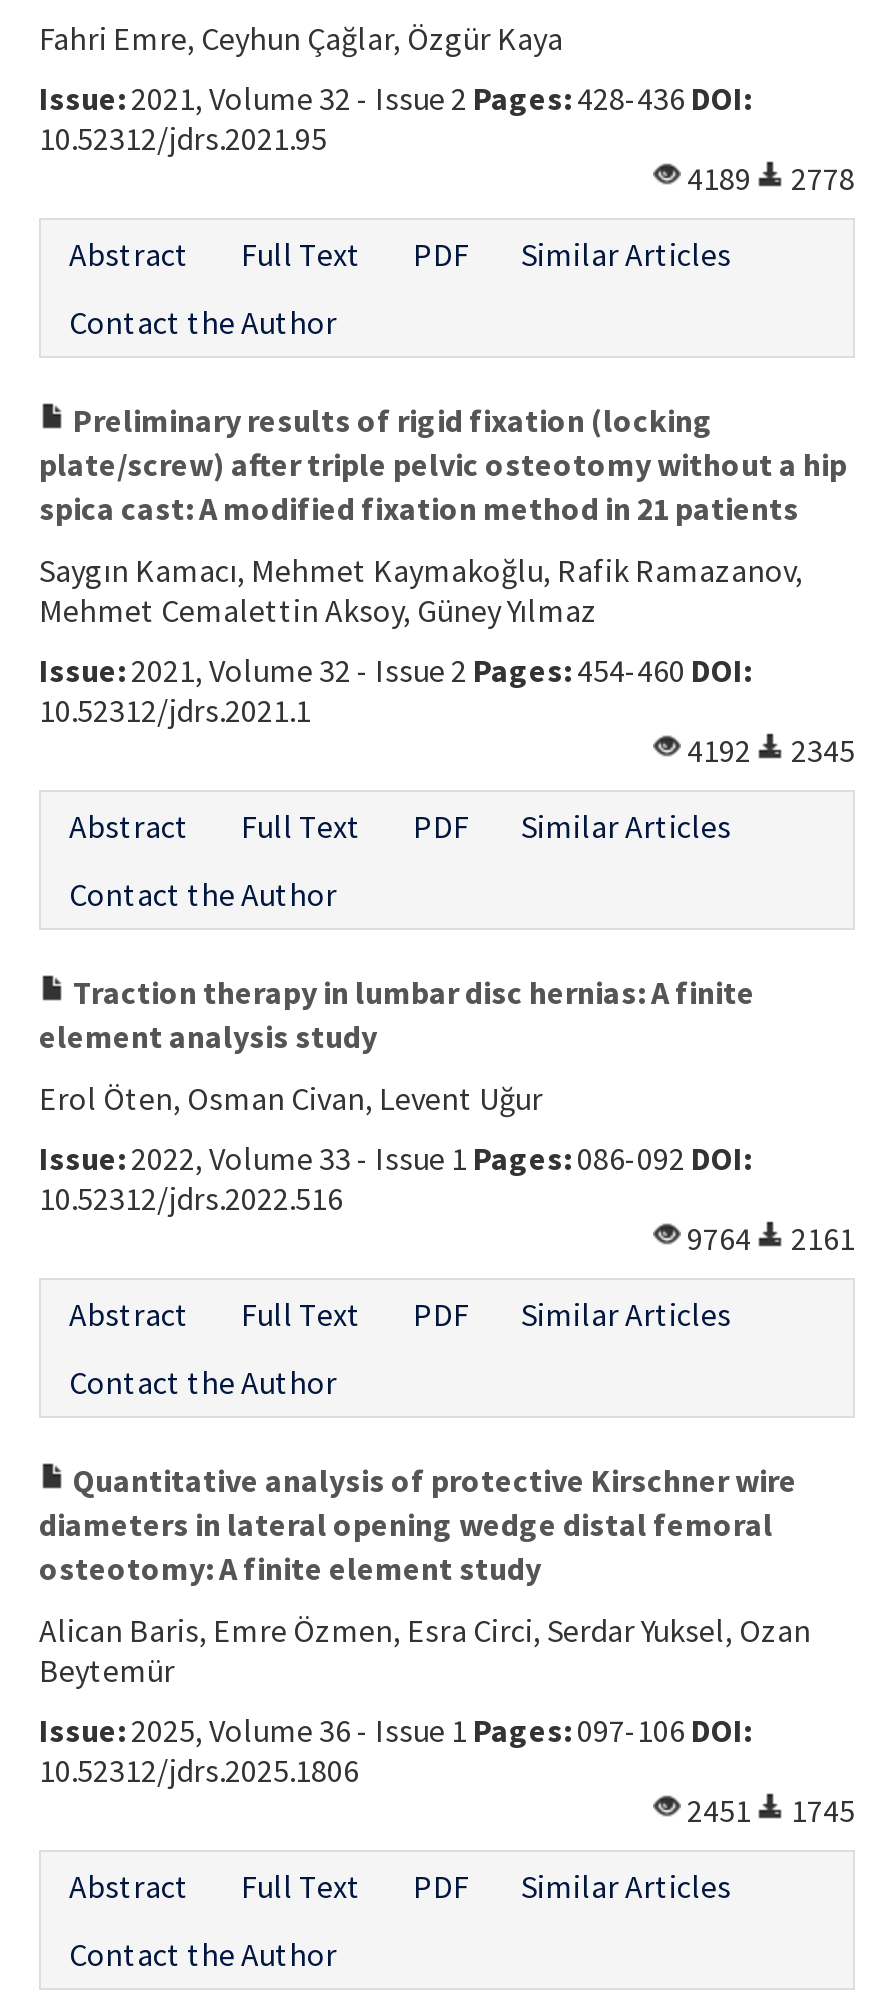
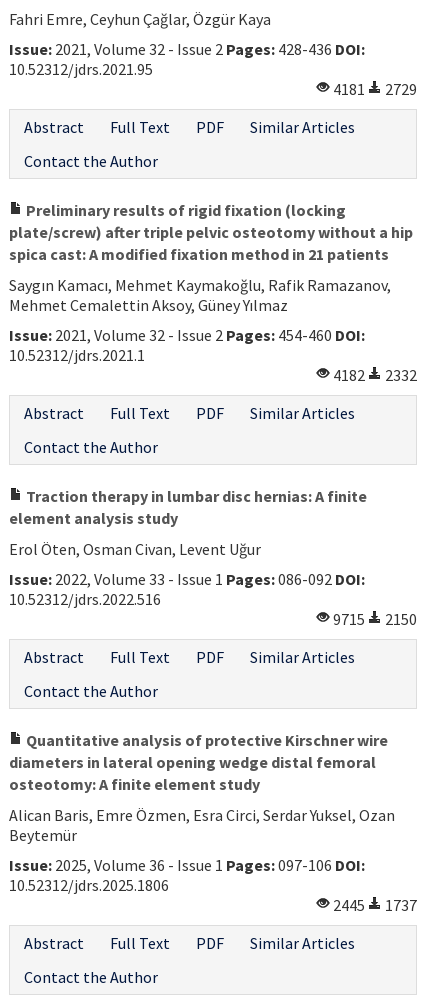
[681,157,757,197] 4189 -> [330,79,368,99] 4181
[785,157,855,197] 2778 -> [382,79,417,99] 2729
[681,729,757,769] 4192 -> [330,365,368,385] 4182
[785,729,855,769] 2345 -> [382,365,417,385] 2332
[681,1217,757,1257] 9764 -> [330,609,368,629] 9715
[785,1217,855,1257] 2161 -> [382,609,417,629] 2150
[681,1789,757,1829] 2451 -> [330,895,368,915] 2445
[785,1789,855,1829] 1745 -> [382,895,417,915] 1737

